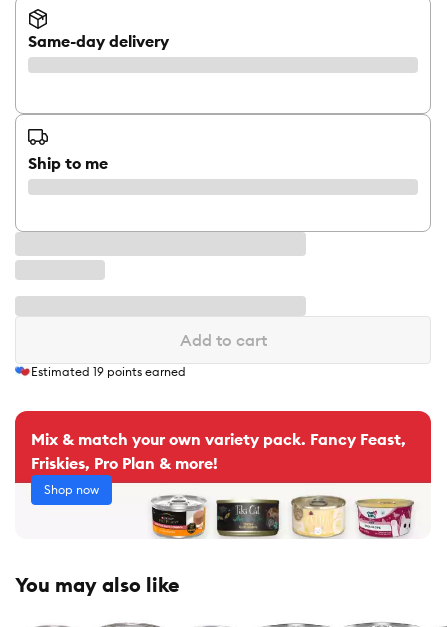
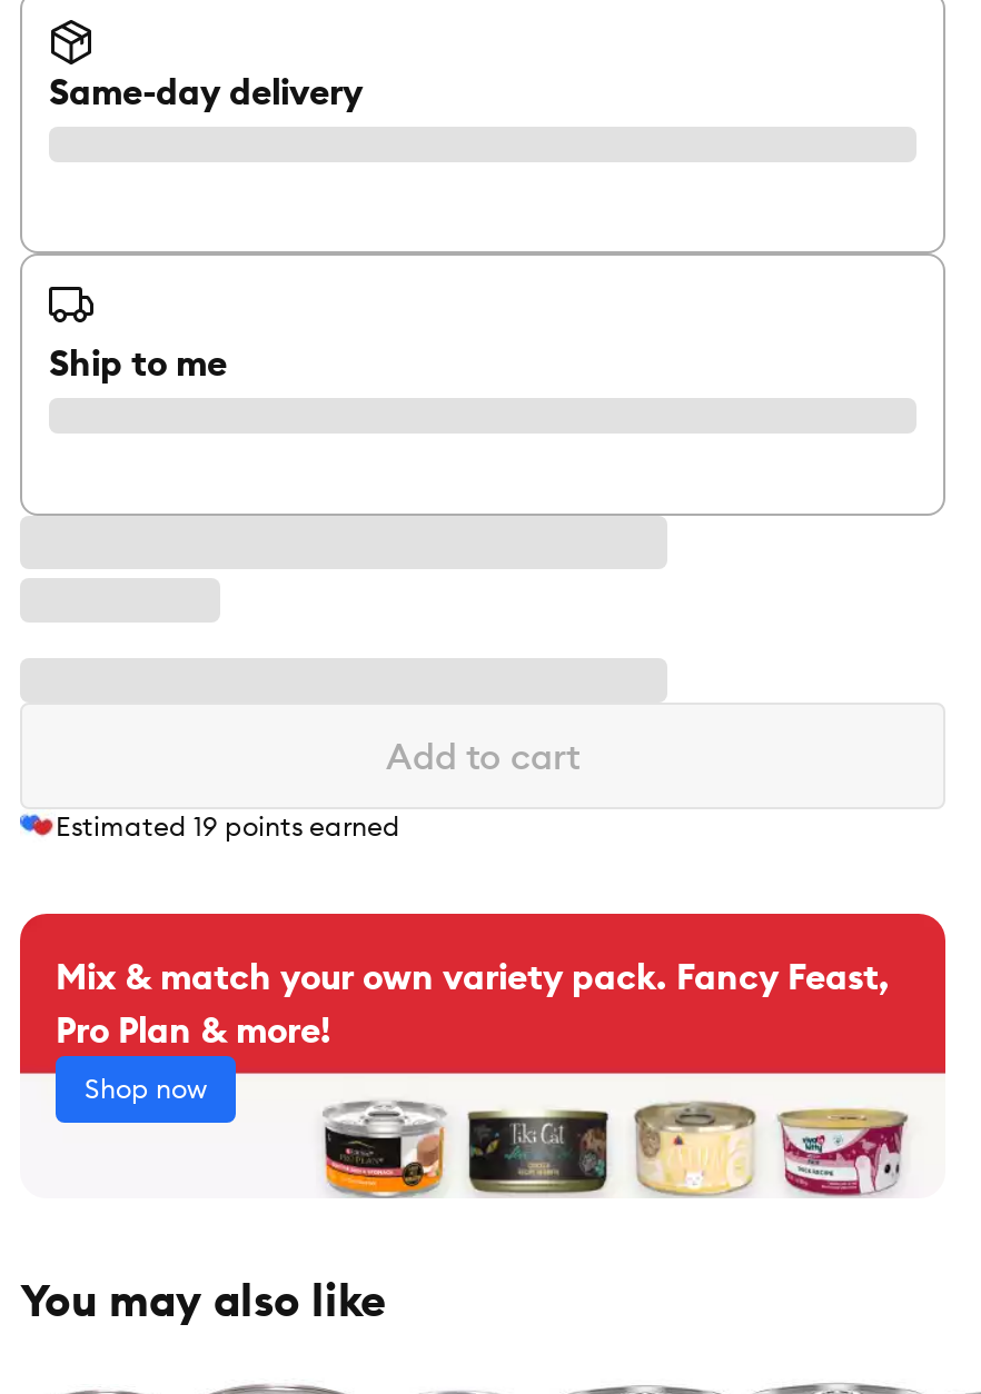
[31,453,218,473] Friskies, Pro Plan & more! -> [56,1008,331,1052] Pro Plan & more!

